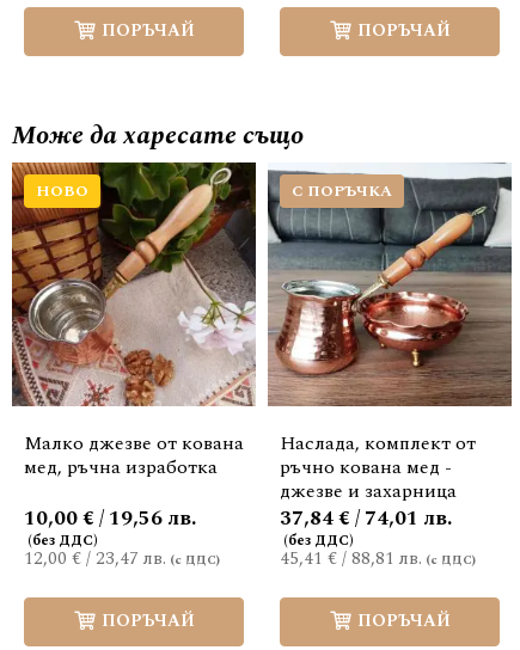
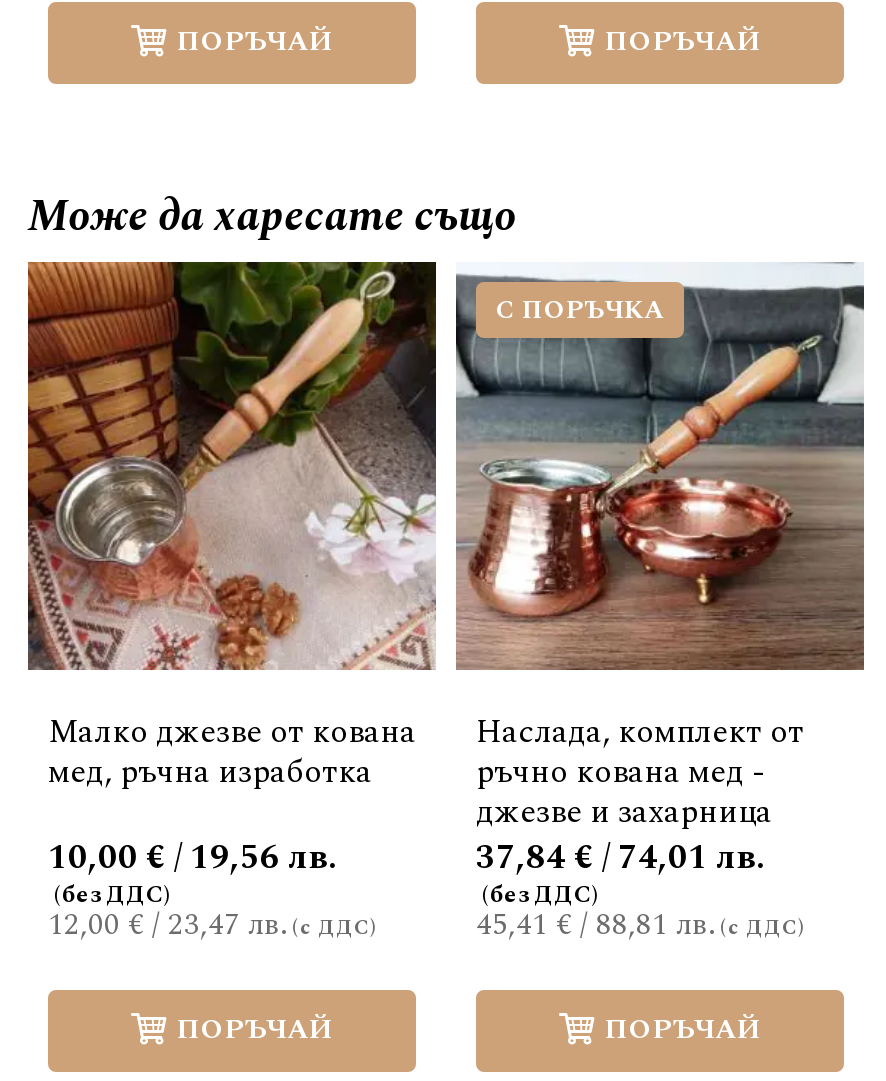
[36,179,88,203] НОВО -> none

